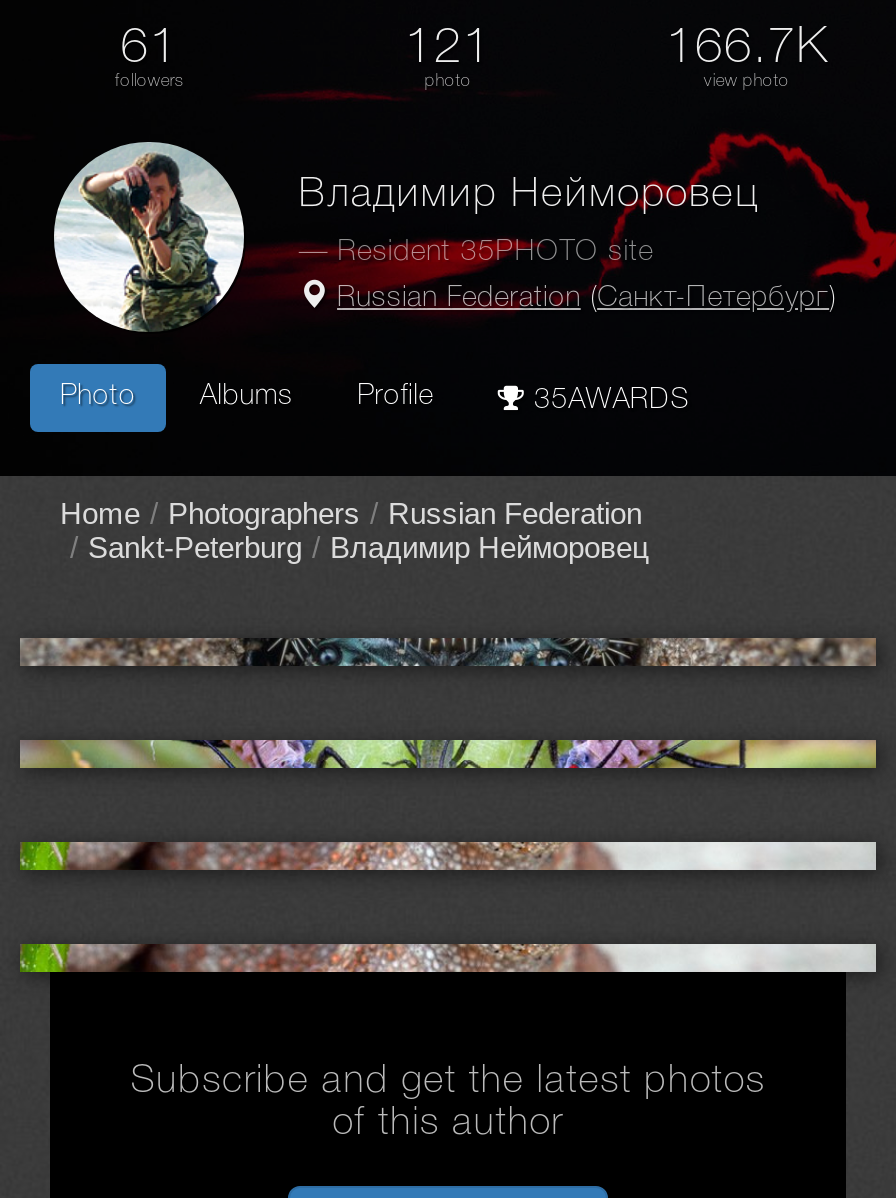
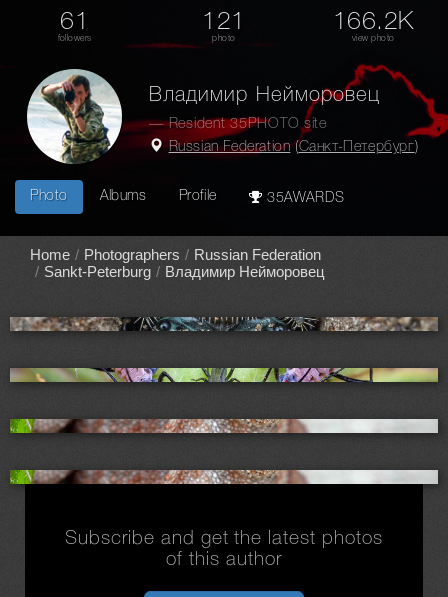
[666,26,828,72] 166.7K -> [333,11,414,34] 166.2K

